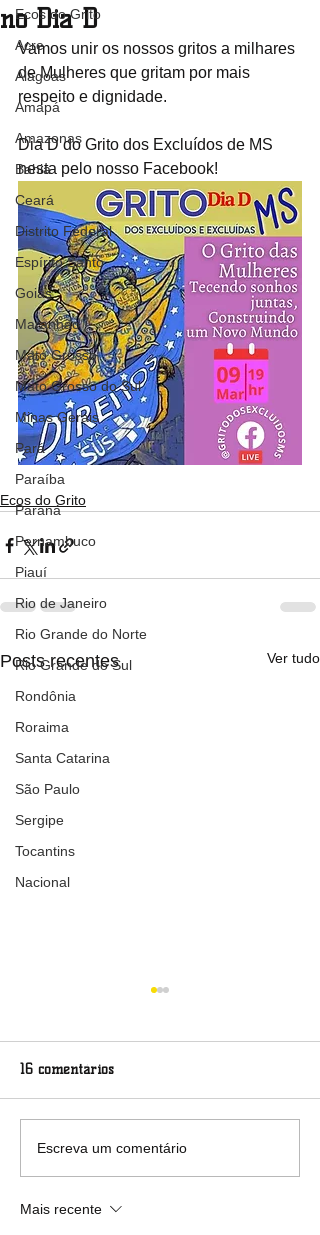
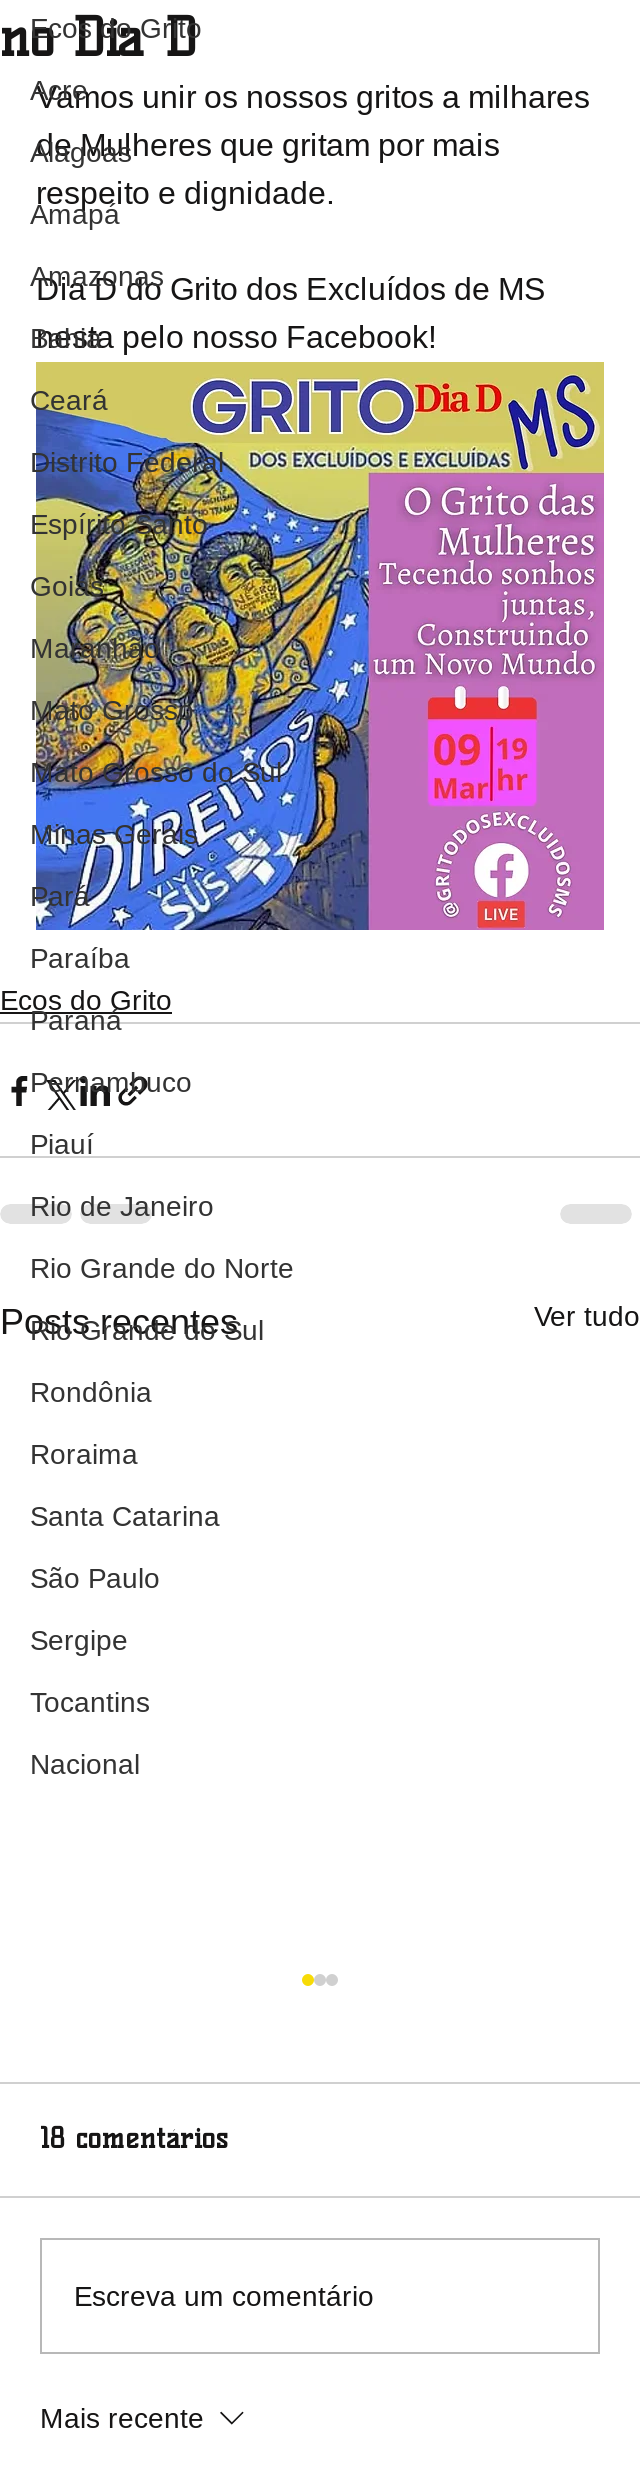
[20,1061,114,1078] 16 comentários -> [40,2122,228,2156] 18 comentários

